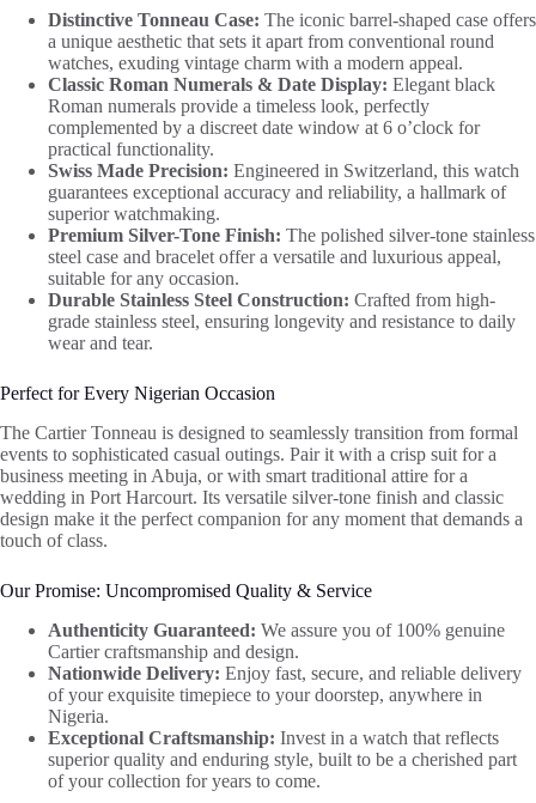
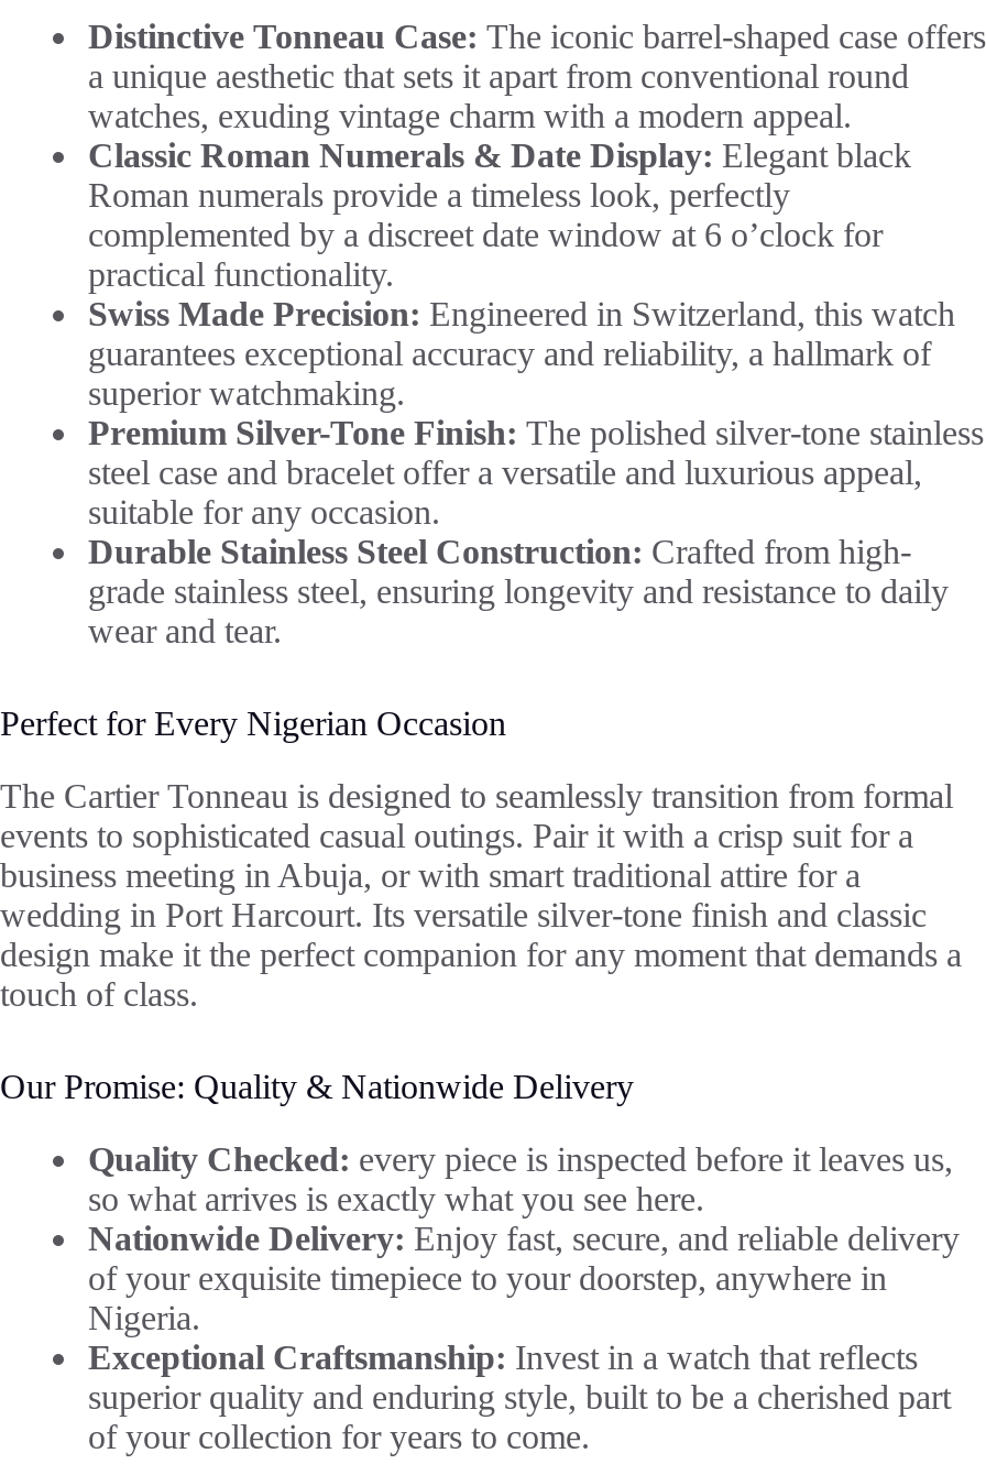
[0,580,372,601] Our Promise: Uncompromised Quality & Service -> [0,1068,634,1105] Our Promise: Quality & Nationwide Delivery
[48,620,505,662] Authenticity Guaranteed: We assure you of 100% genuine | Cartier craftsmanship and design. -> [88,1140,953,1217] Quality Checked: every piece is inspected before it leaves us, | so what arrives is exactly what you see here.

